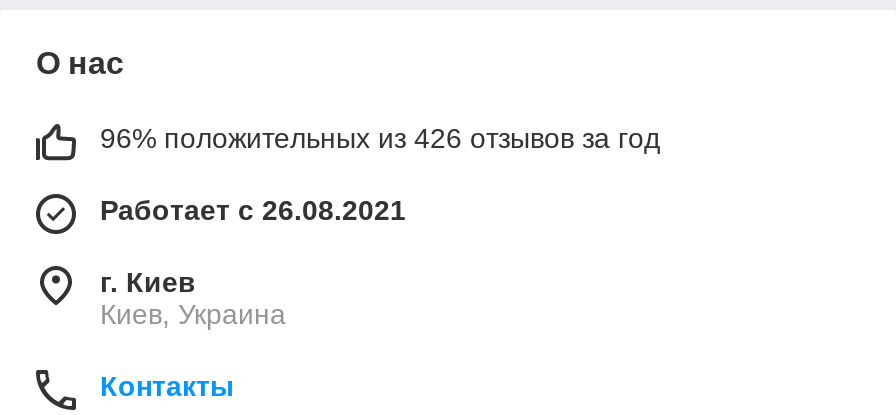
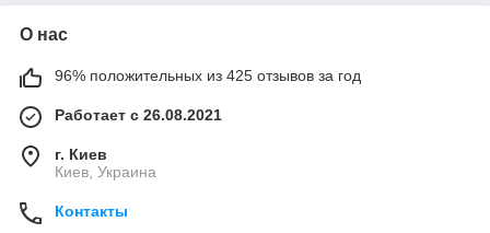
[100,122,660,154] 96% положительных из 426 отзывов за год -> [55,67,361,84] 96% положительных из 425 отзывов за год

